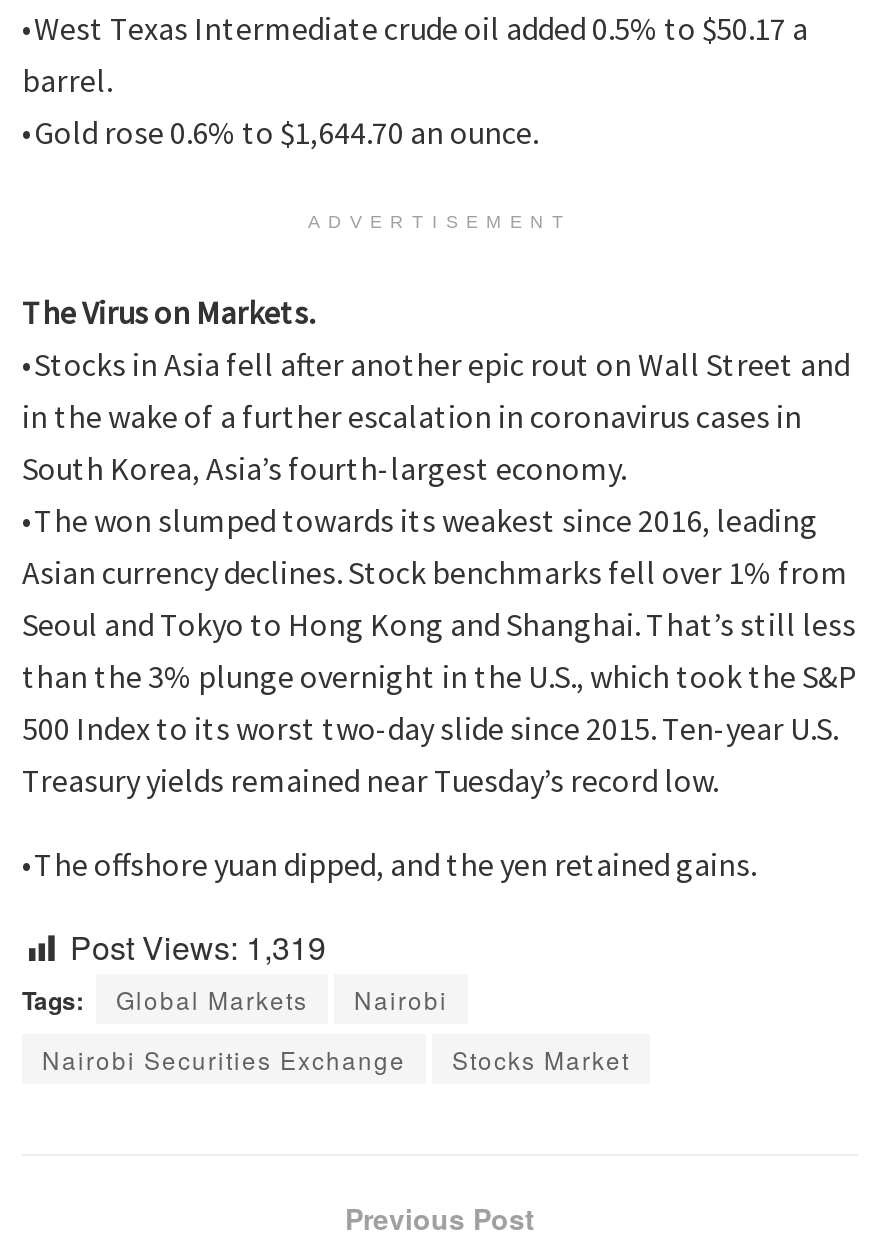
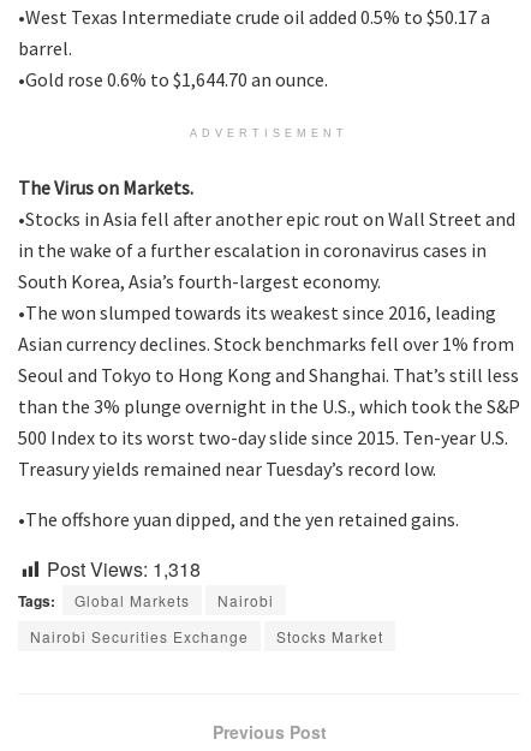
[70,925,326,971] Post Views: 1,319 -> [47,556,201,583] Post Views: 1,318

